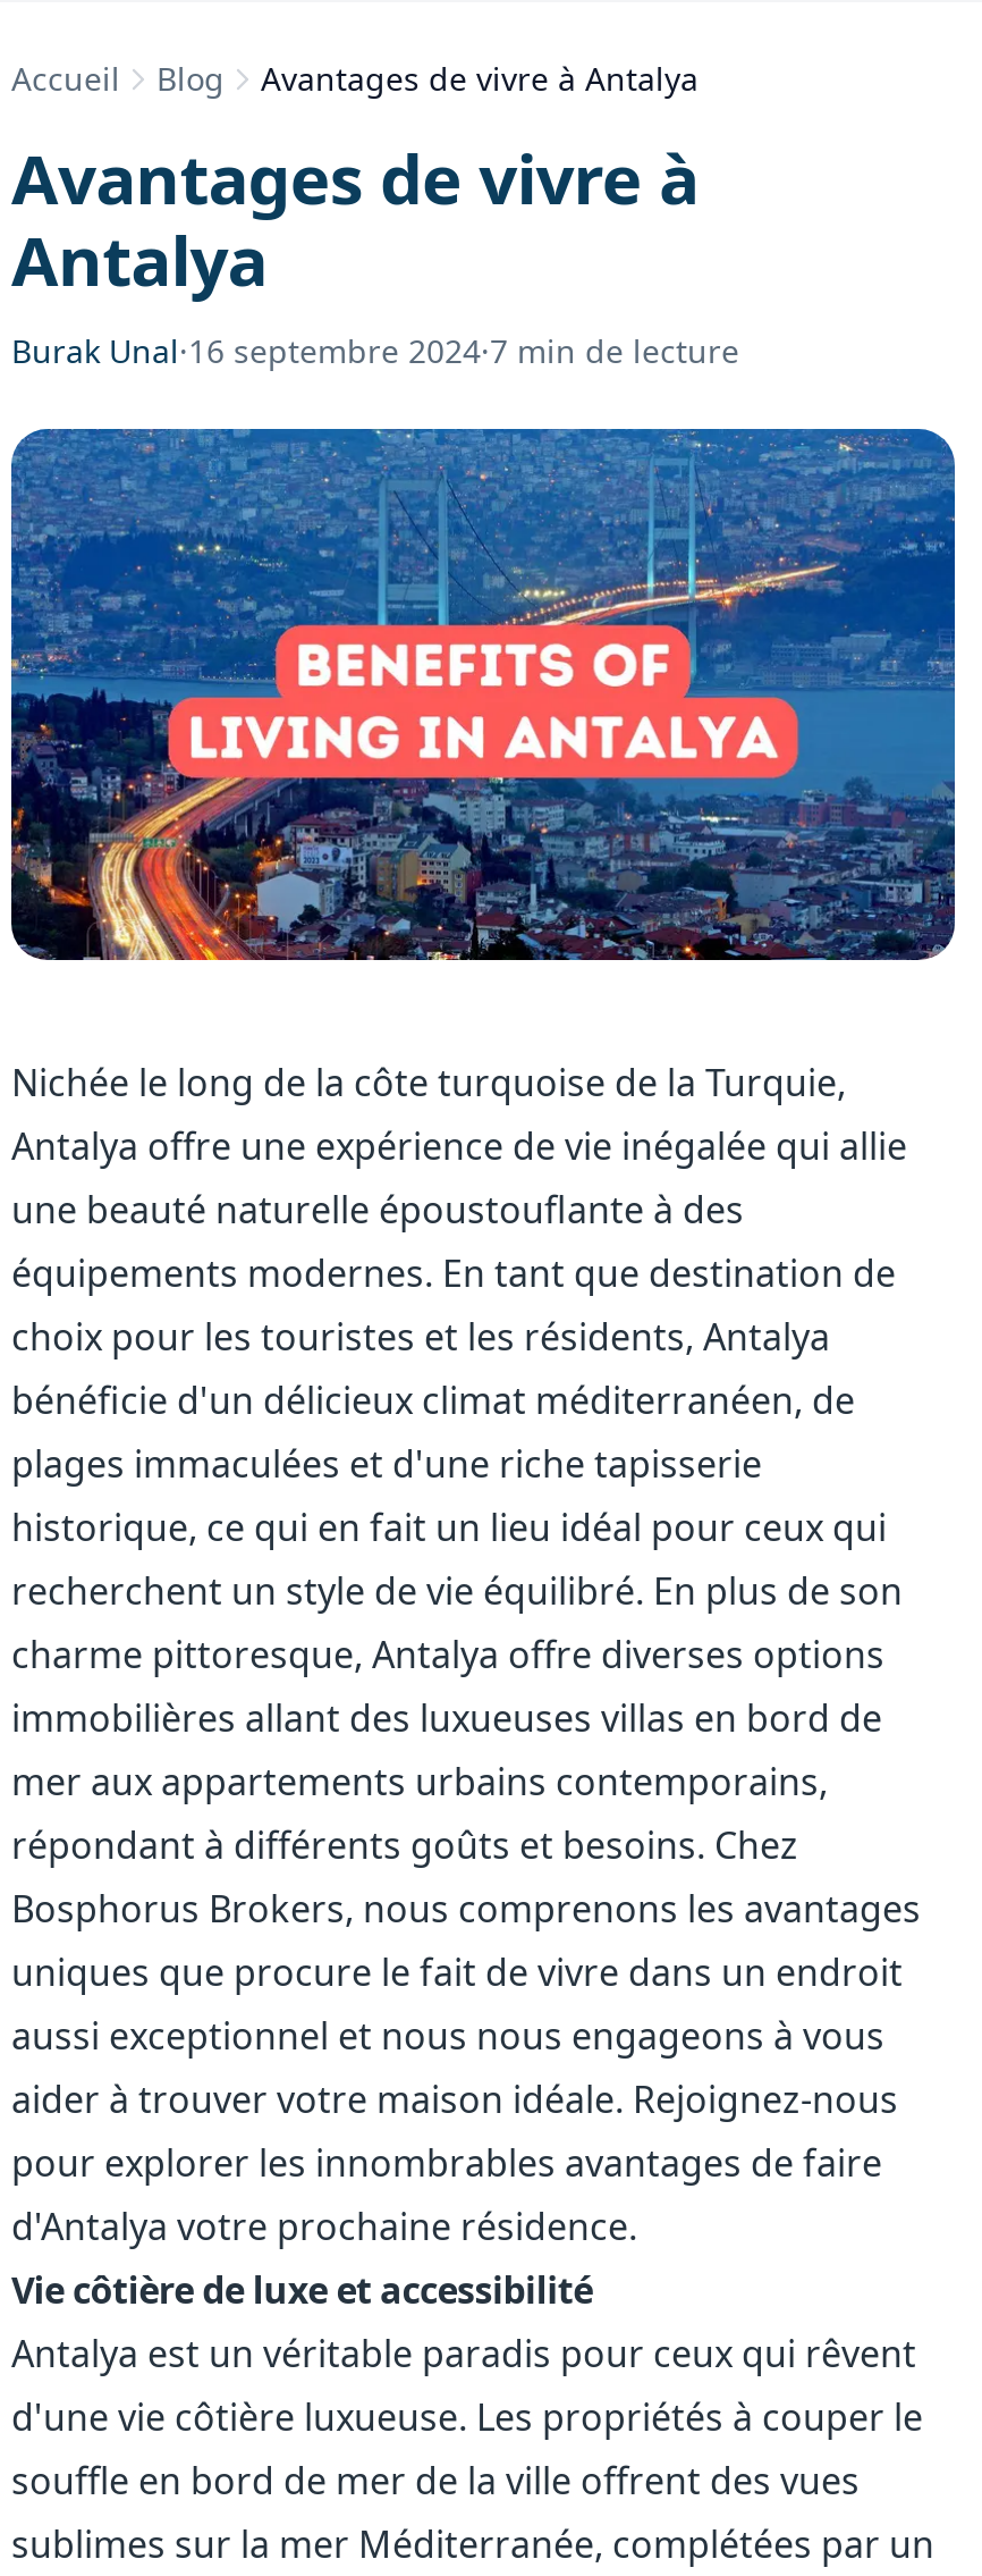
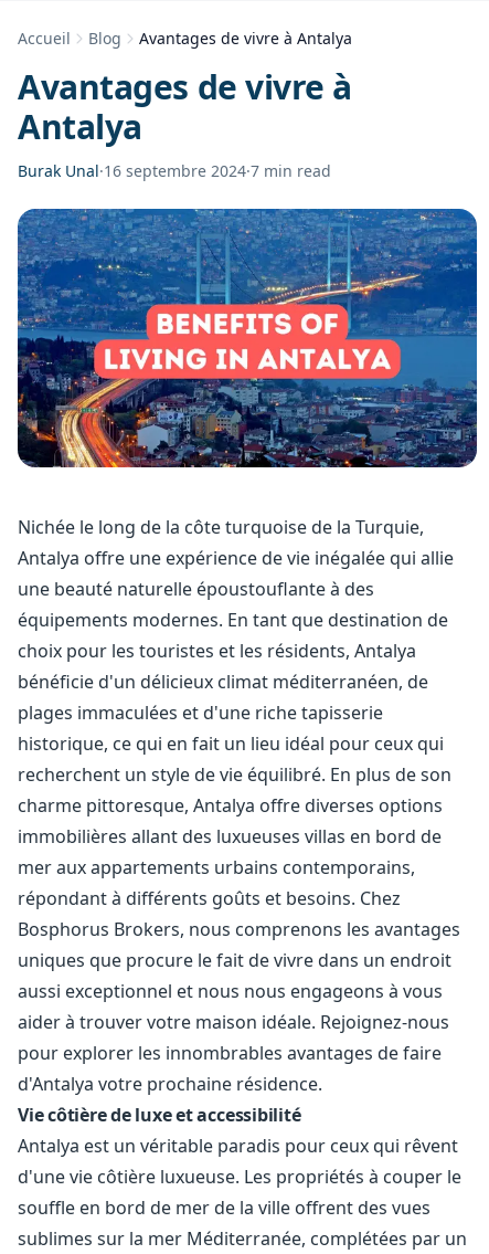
[11,329,739,372] Burak Unal·16 septembre 2024·7 min de lecture -> [18,160,331,181] Burak Unal·16 septembre 2024·7 min read

